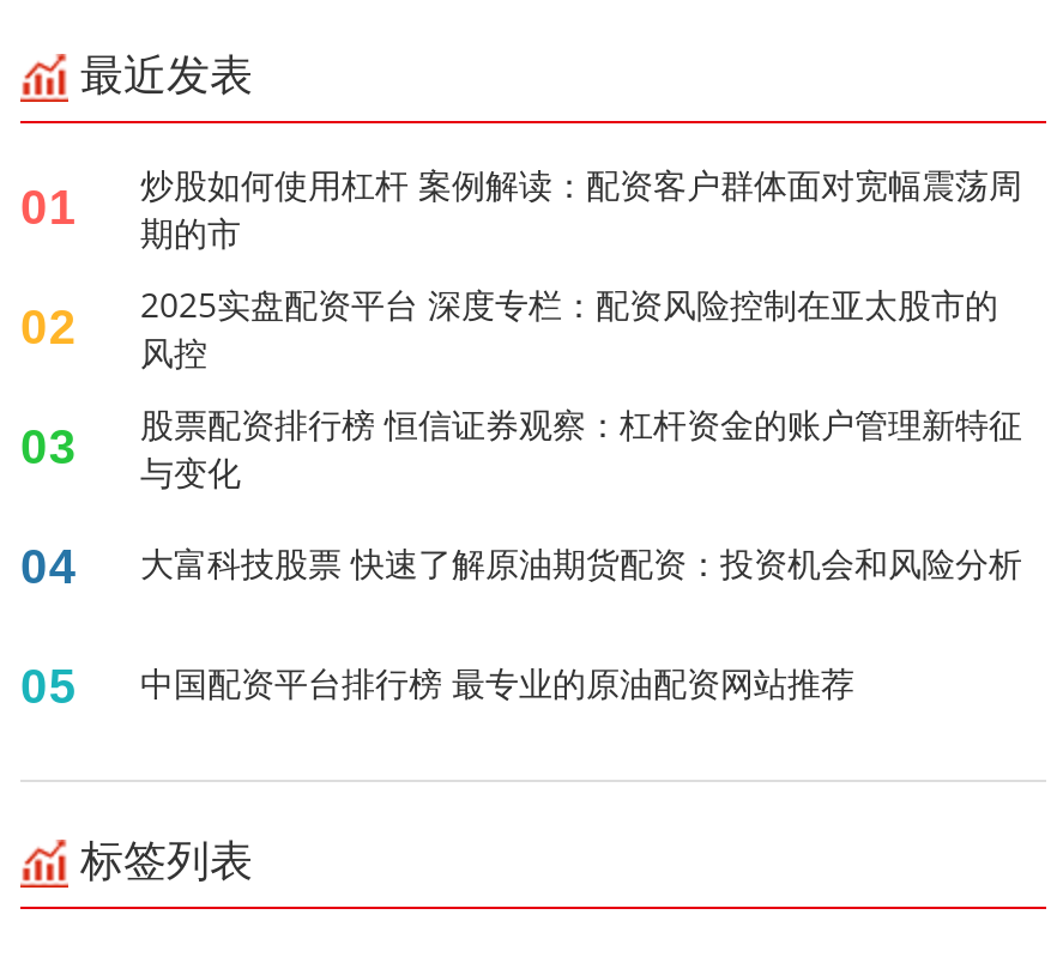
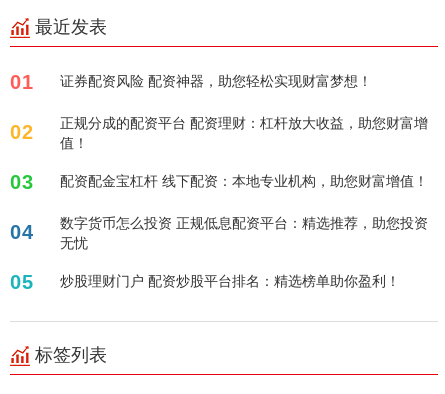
[140,160,1022,254] 炒股如何使用杠杆 案例解读：配资客户群体面对宽幅震荡周 | 期的市 -> [60,70,372,89] 证券配资风险 配资神器，助您轻松实现财富梦想！
[140,280,998,374] 2025实盘配资平台 深度专栏：配资风险控制在亚太股市的 | 风控 -> [60,112,428,151] 正规分成的配资平台 配资理财：杠杆放大收益，助您财富增 | 值！
[140,400,1022,493] 股票配资排行榜 恒信证券观察：杠杆资金的账户管理新特征 | 与变化 -> [60,170,428,189] 配资配金宝杠杆 线下配资：本地专业机构，助您财富增值！
[140,539,1022,585] 大富科技股票 快速了解原油期货配资：投资机会和风险分析 -> [60,212,428,251] 数字货币怎么投资 正规低息配资平台：精选推荐，助您投资 | 无忧
[140,659,854,704] 中国配资平台排行榜 最专业的原油配资网站推荐 -> [60,270,400,289] 炒股理财门户 配资炒股平台排名：精选榜单助你盈利！

